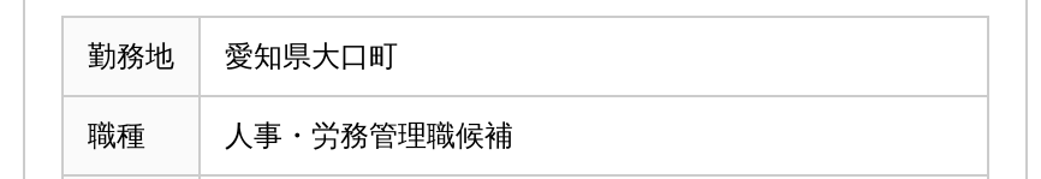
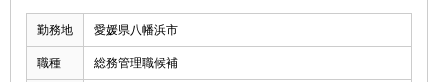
[225,40,398,73] 愛知県大口町 -> [94,23,178,37] 愛媛県八幡浜市
[225,119,513,153] 人事・労務管理職候補 -> [94,56,178,70] 総務管理職候補

